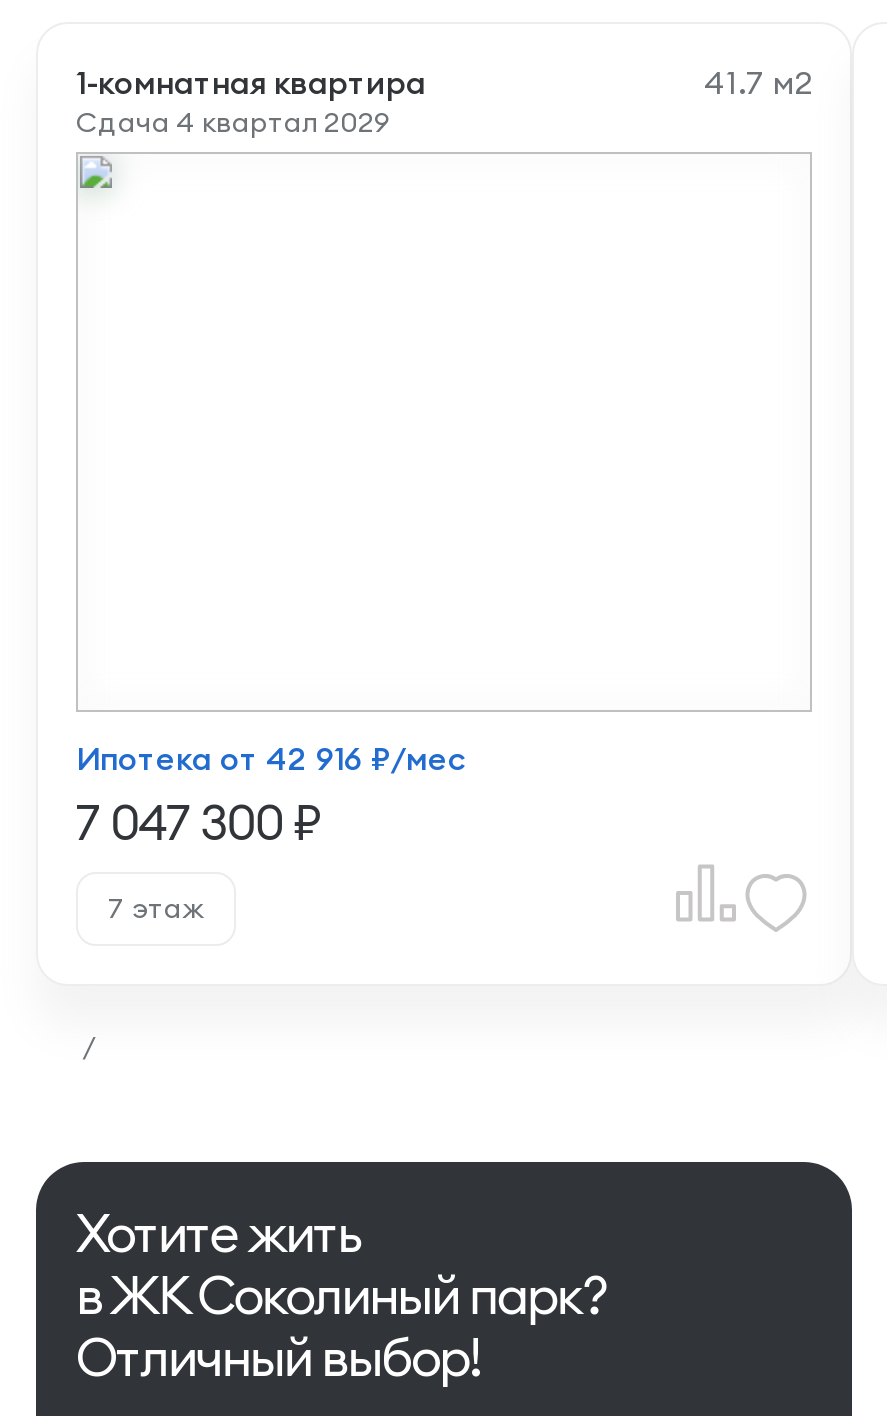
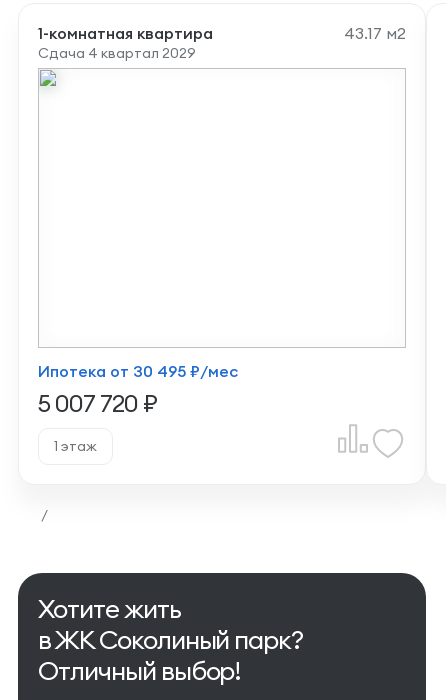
[704,62,812,102] 41.7 м2 -> [344,23,406,43] 43.17 м2
[76,738,466,778] Ипотека от 42 916 ₽/мес -> [38,361,238,381] Ипотека от 30 495 ₽/мес
[76,792,321,852] 7 047 300 ₽ -> [38,388,157,418] 5 007 720 ₽
[108,890,204,926] 7 этаж -> [54,437,97,455] 1 этаж

